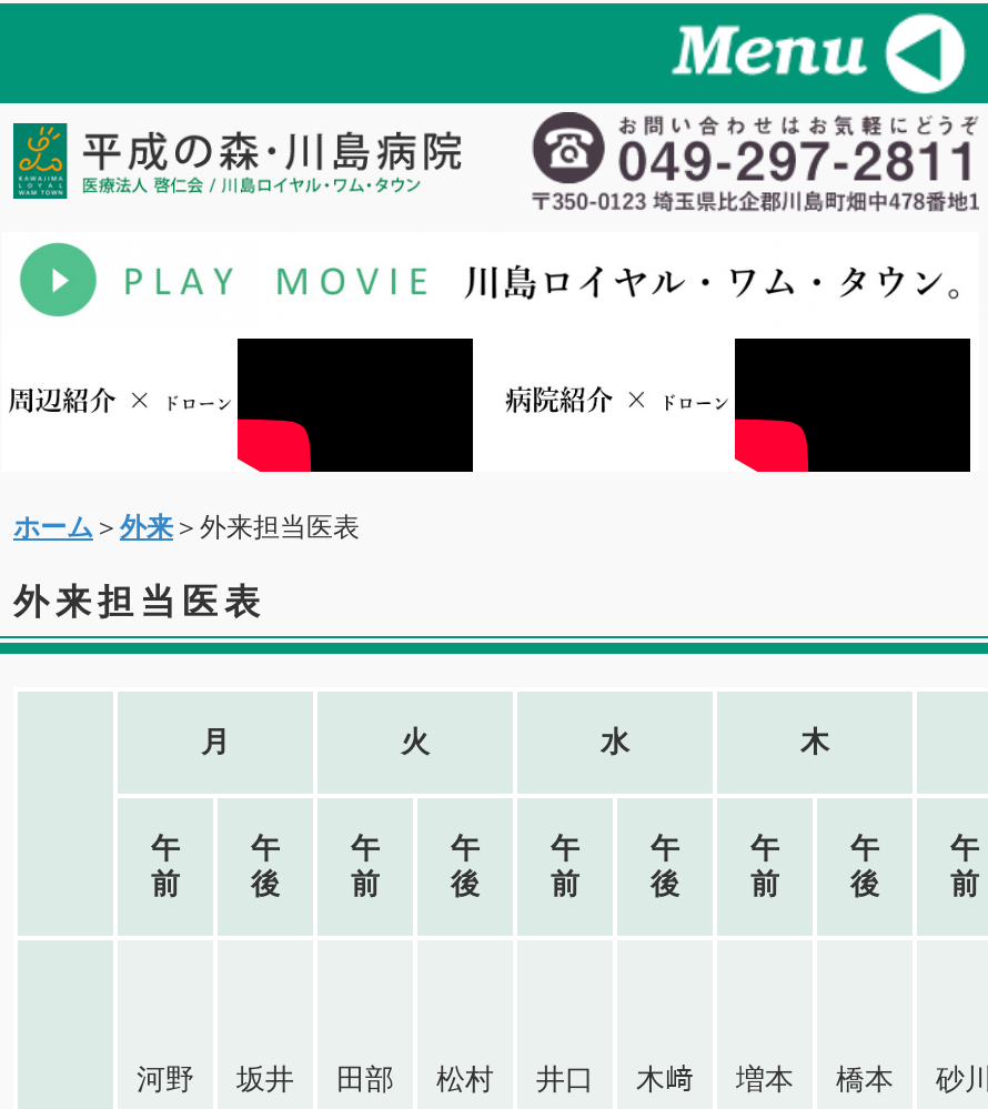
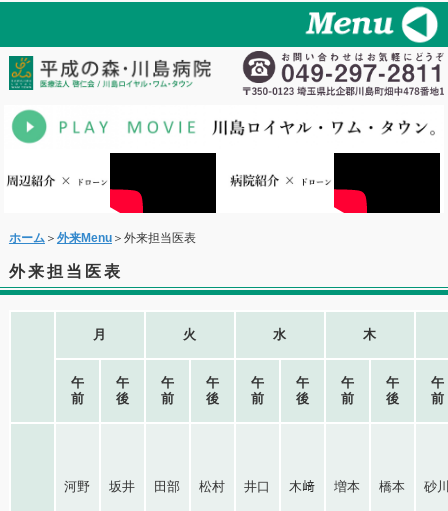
[13,512,360,543] ホーム＞外来＞外来担当医表 -> [9,231,196,245] ホーム＞外来Menu＞外来担当医表

